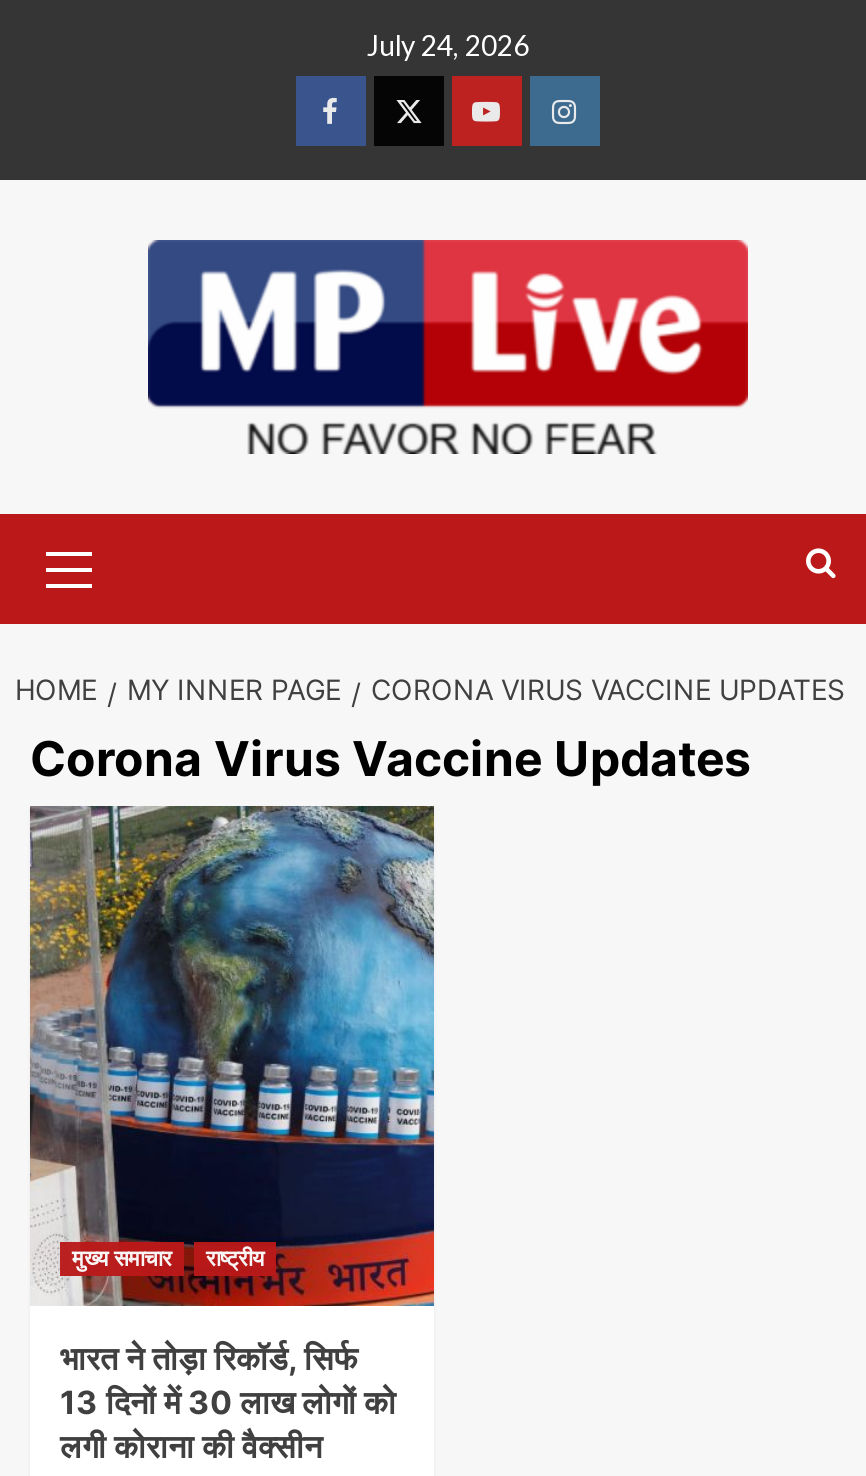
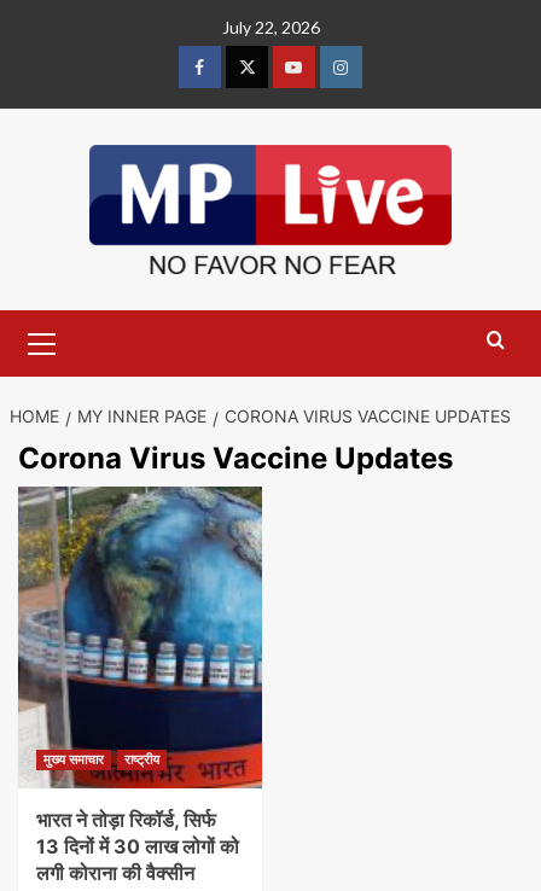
[367,28,529,62] July 24, 2026 -> [222,17,319,37] July 22, 2026

